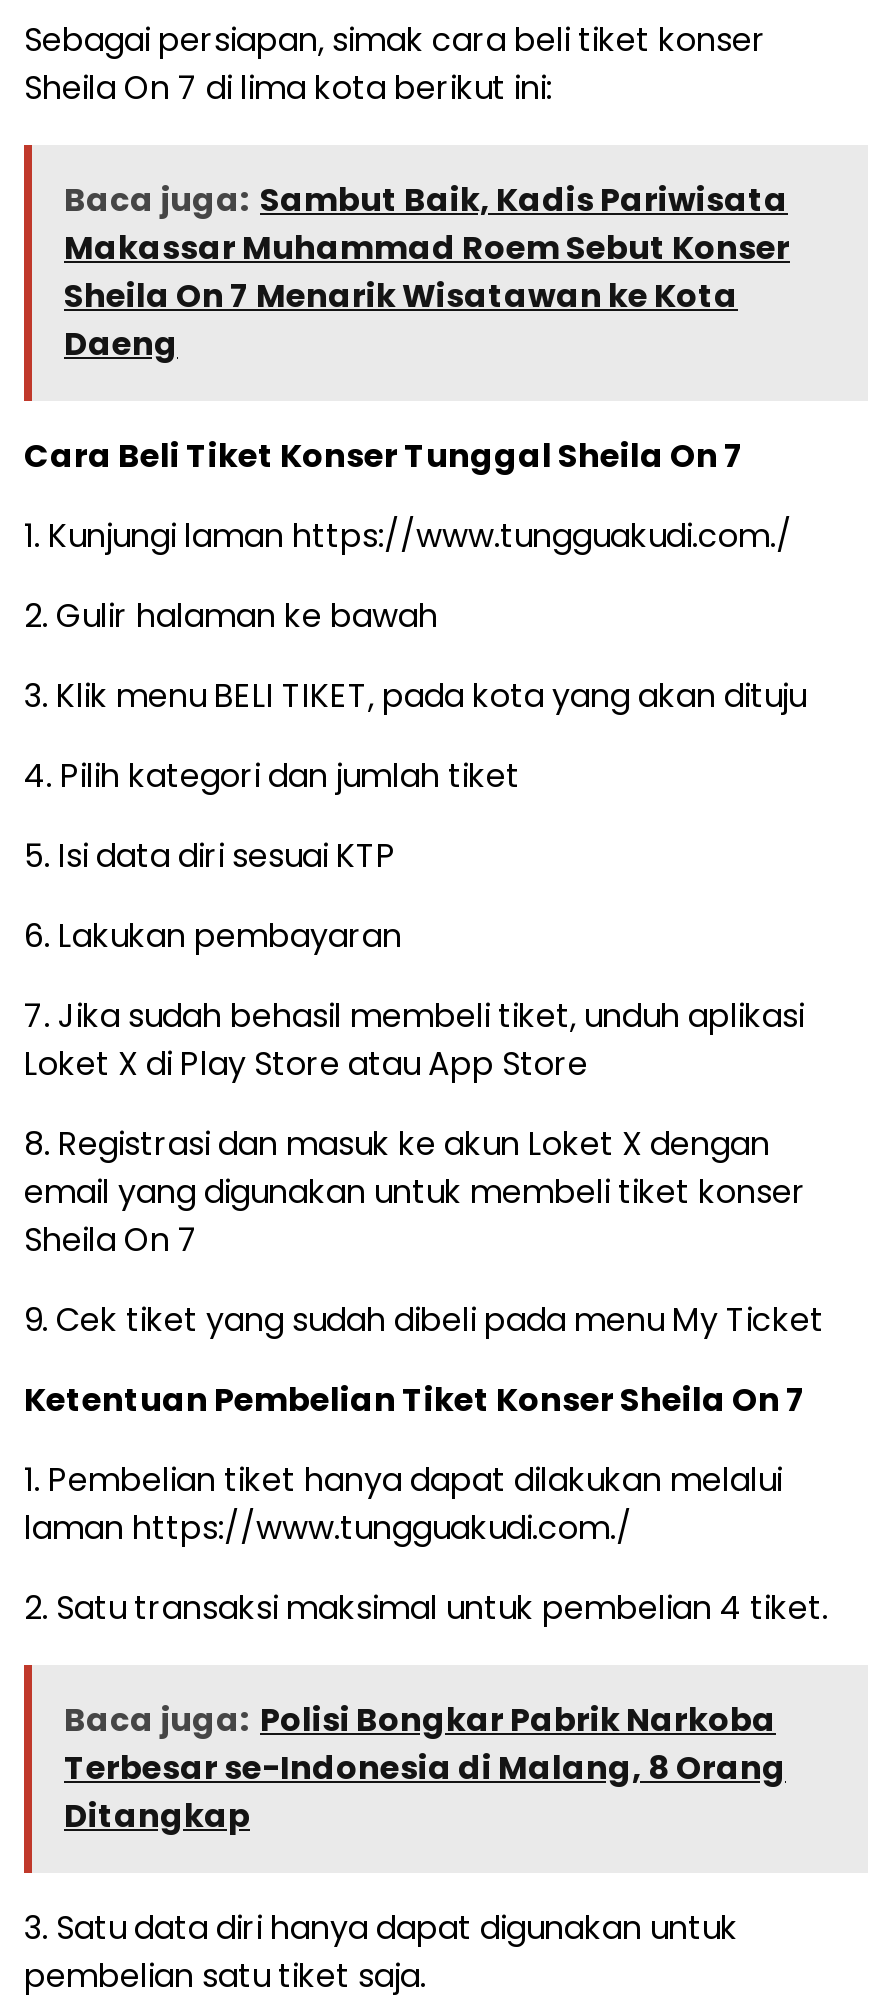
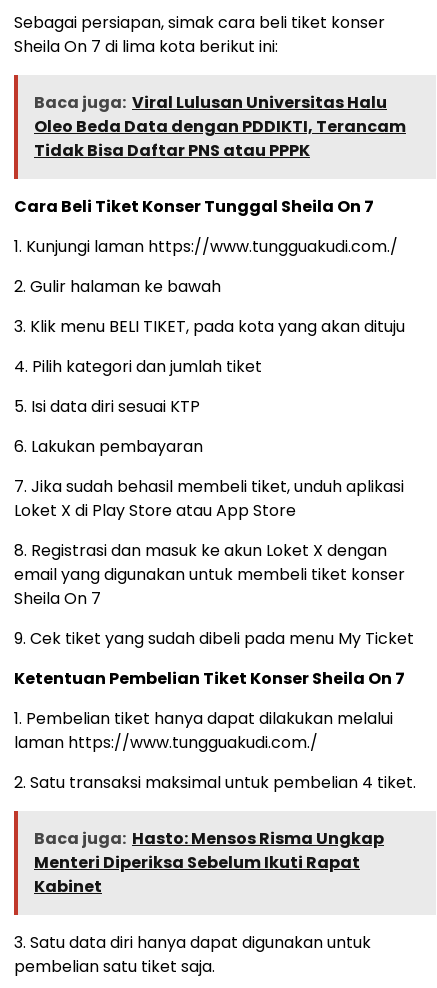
[64,176,790,366] Baca juga: Sambut Baik, Kadis Pariwisata | Makassar Muhammad Roem Sebut Konser | Sheila On 7 Menarik Wisatawan ke Kota | Daeng -> [34,91,406,162] Baca juga: Viral Lulusan Universitas Halu | Oleo Beda Data dengan PDDIKTI, Terancam | Tidak Bisa Daftar PNS atau PPPK
[64,1696,786,1838] Baca juga: Polisi Bongkar Pabrik Narkoba | Terbesar se-Indonesia di Malang, 8 Orang | Ditangkap -> [34,827,384,898] Baca juga: Hasto: Mensos Risma Ungkap | Menteri Diperiksa Sebelum Ikuti Rapat | Kabinet

